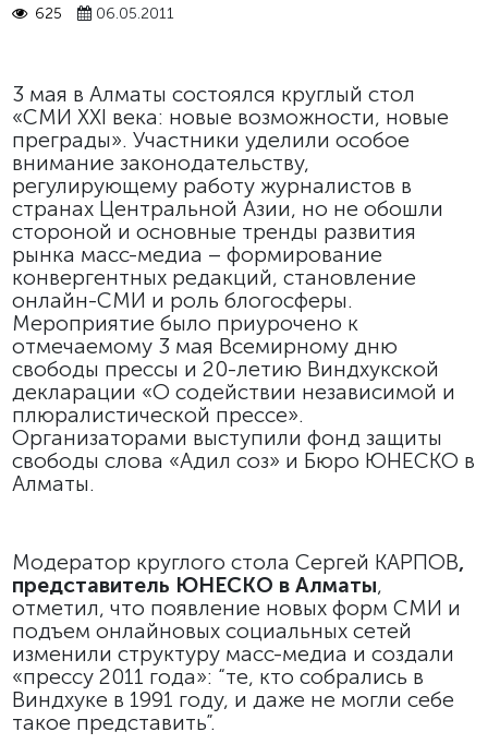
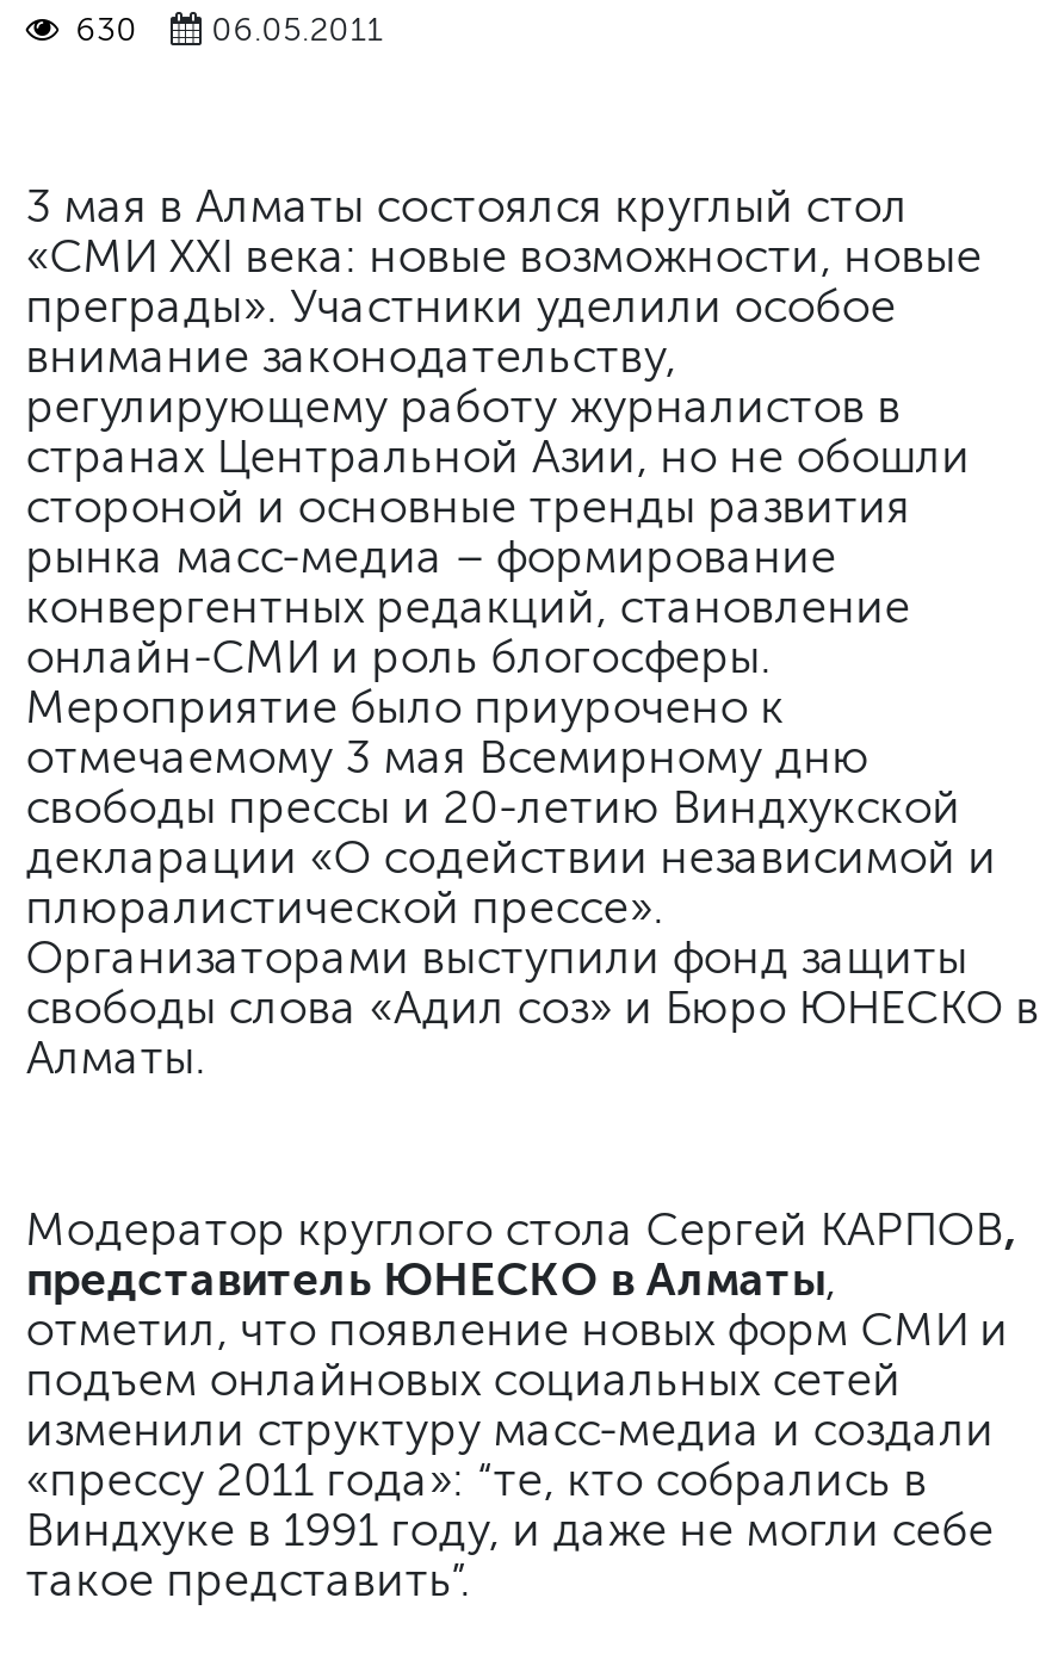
[35,5,175,23] 625 06.05.2011 -> [75,10,383,51] 630 06.05.2011

